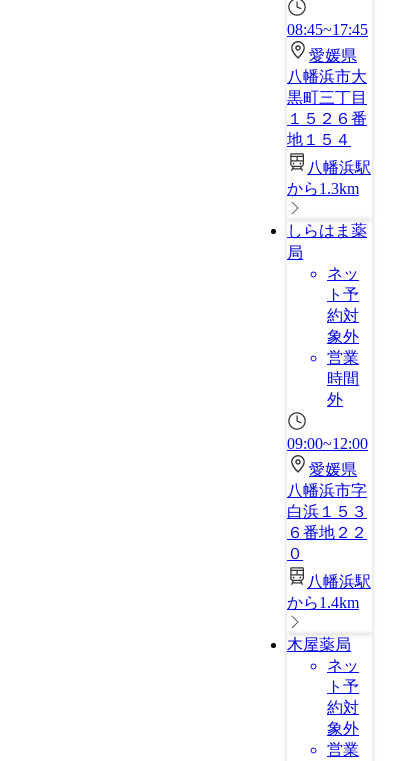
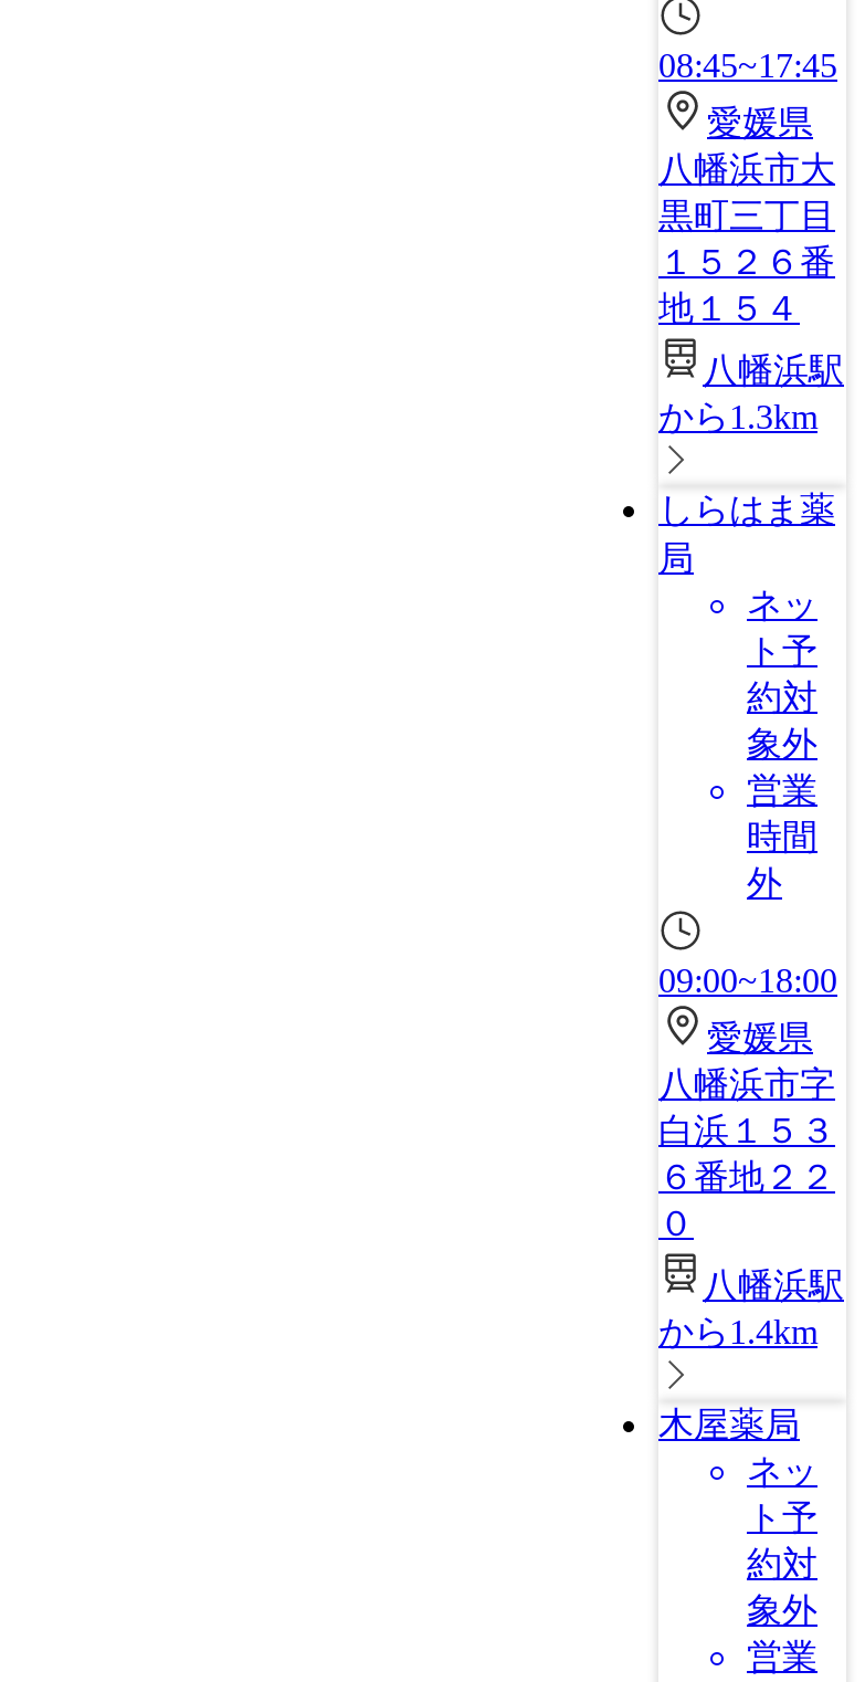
[287,435,368,452] 09:00~12:00 -> [658,961,837,999] 09:00~18:00

